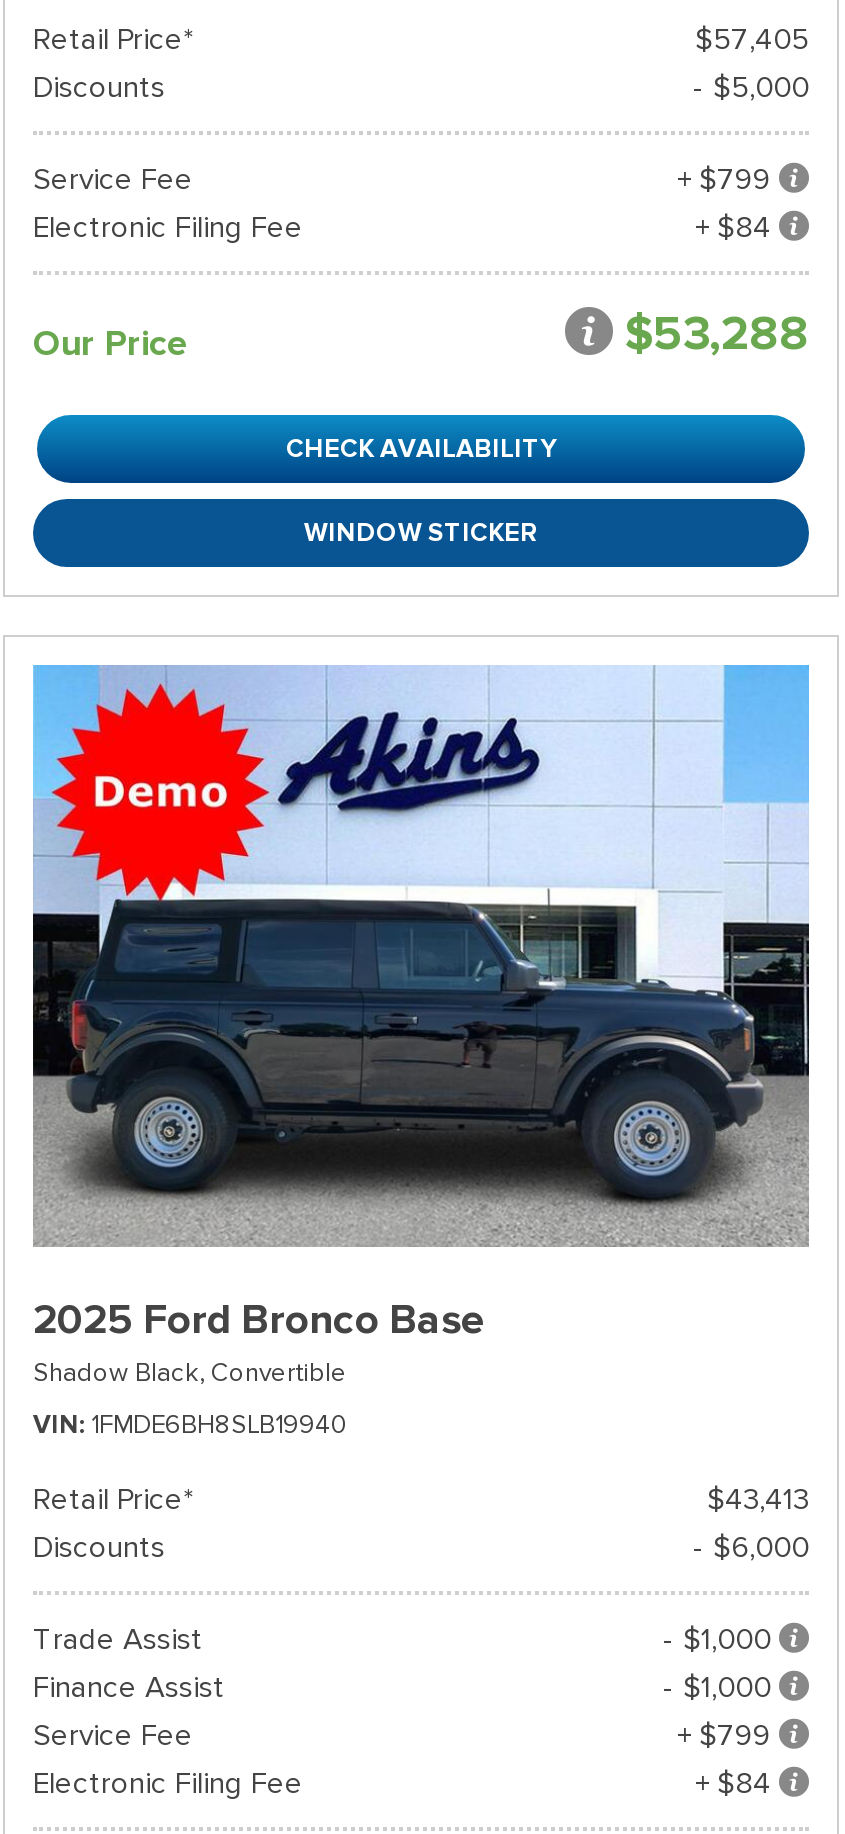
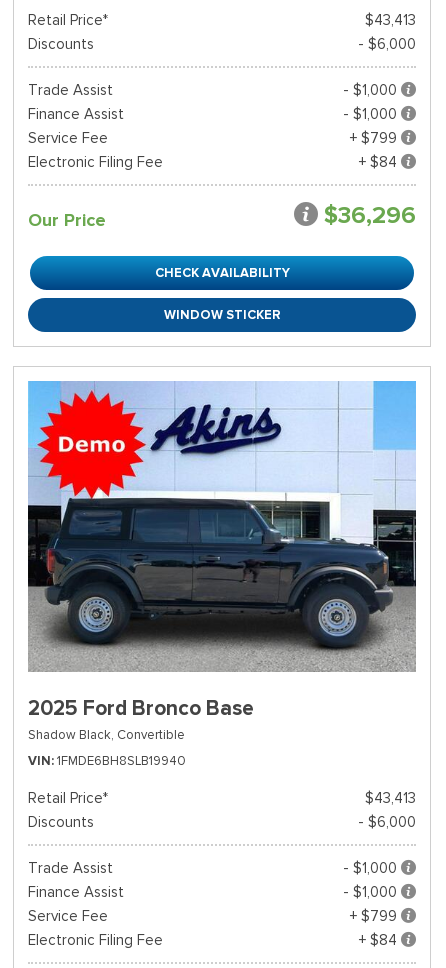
[695,21,809,57] $57,405 -> [365,11,416,29] $43,413
[693,69,809,105] - $5,000 -> [28,35,416,123] - $6,000 | Trade Assist | - $1,000 | Finance Assist | - $1,000
[625,303,809,363] $53,288 -> [324,200,416,230] $36,296

